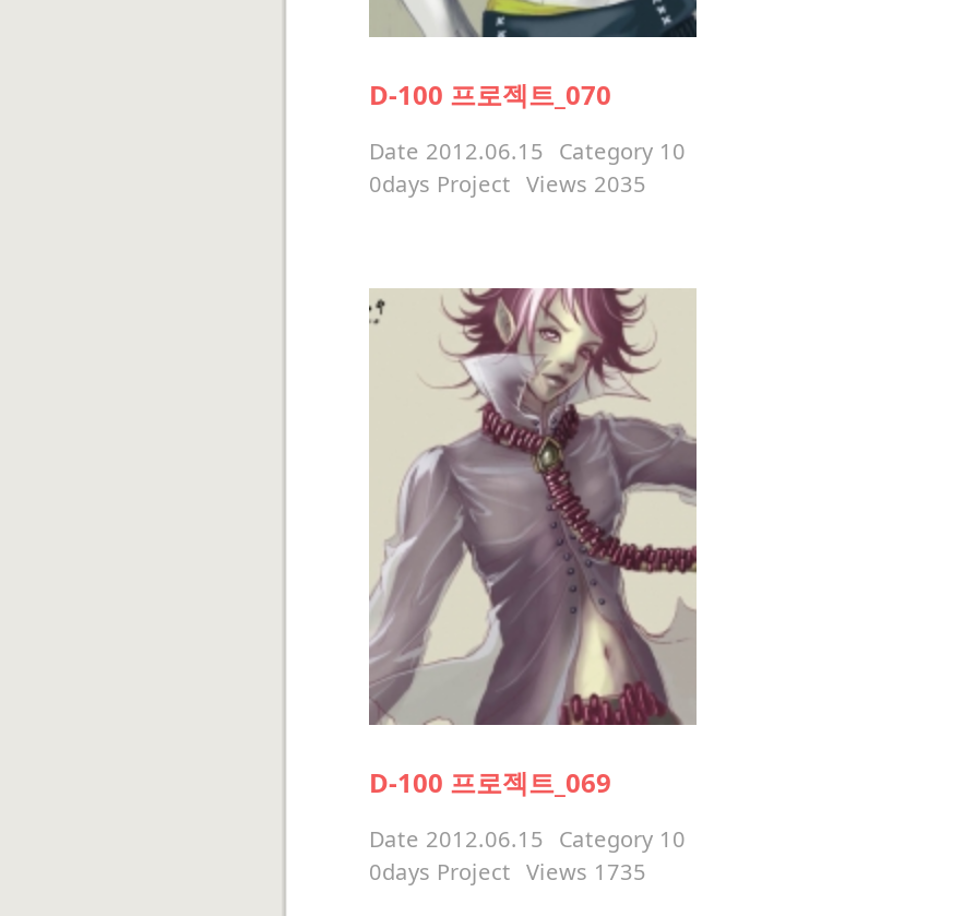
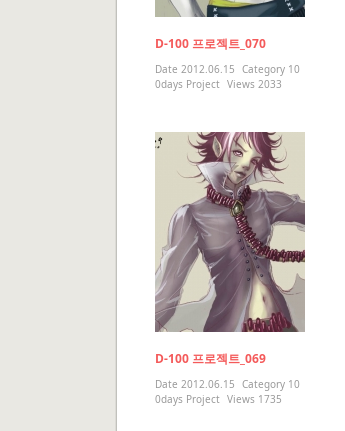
[369,168,646,198] 0days Project Views 2035 -> [155,77,282,91] 0days Project Views 2033

